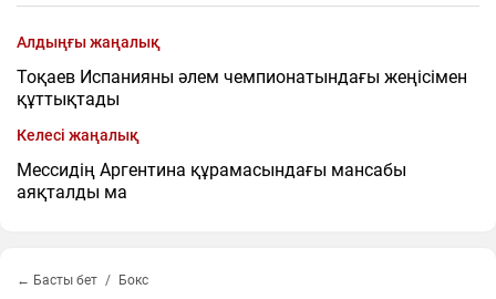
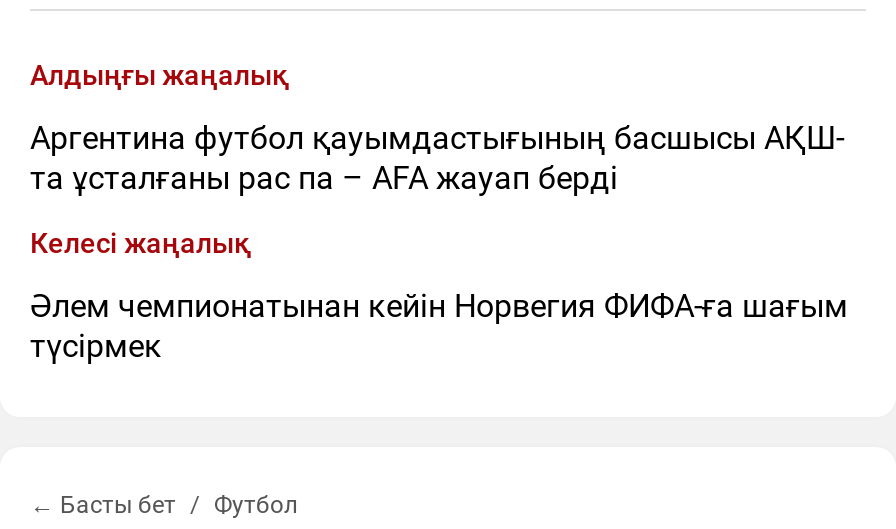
[17,66,467,110] Тоқаев Испанияны әлем чемпионатындағы жеңісімен | құттықтады -> [30,118,844,196] Аргентина футбол қауымдастығының басшысы АҚШ- | та ұсталғаны рас па – AFA жауап берді
[17,159,406,203] Мессидің Аргентина құрамасындағы мансабы | аяқталды ма -> [30,286,848,364] Әлем чемпионатынан кейін Норвегия ФИФА-ға шағым | түсірмек
[118,272,148,288] Бокс -> [214,490,298,518] Футбол

